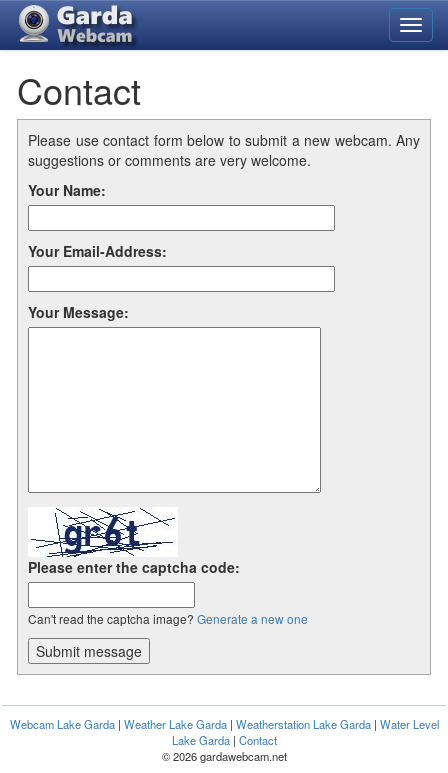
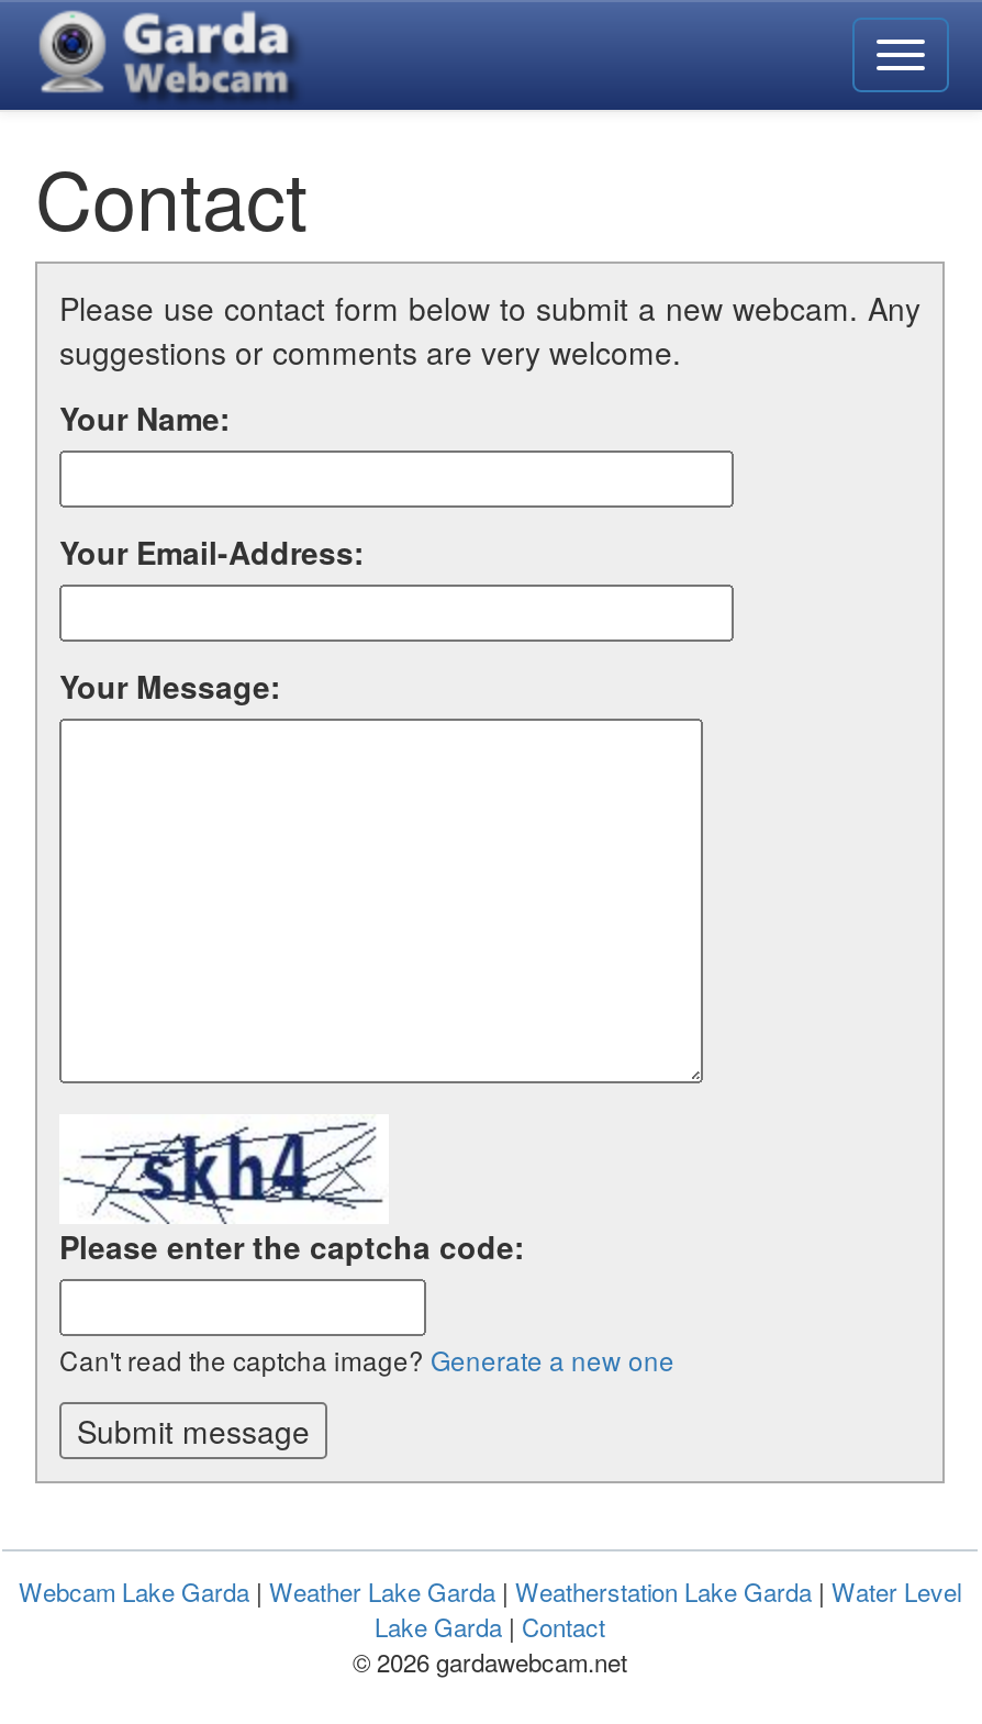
[31,508,176,555] [image] -> [62,1119,382,1220] [image]

